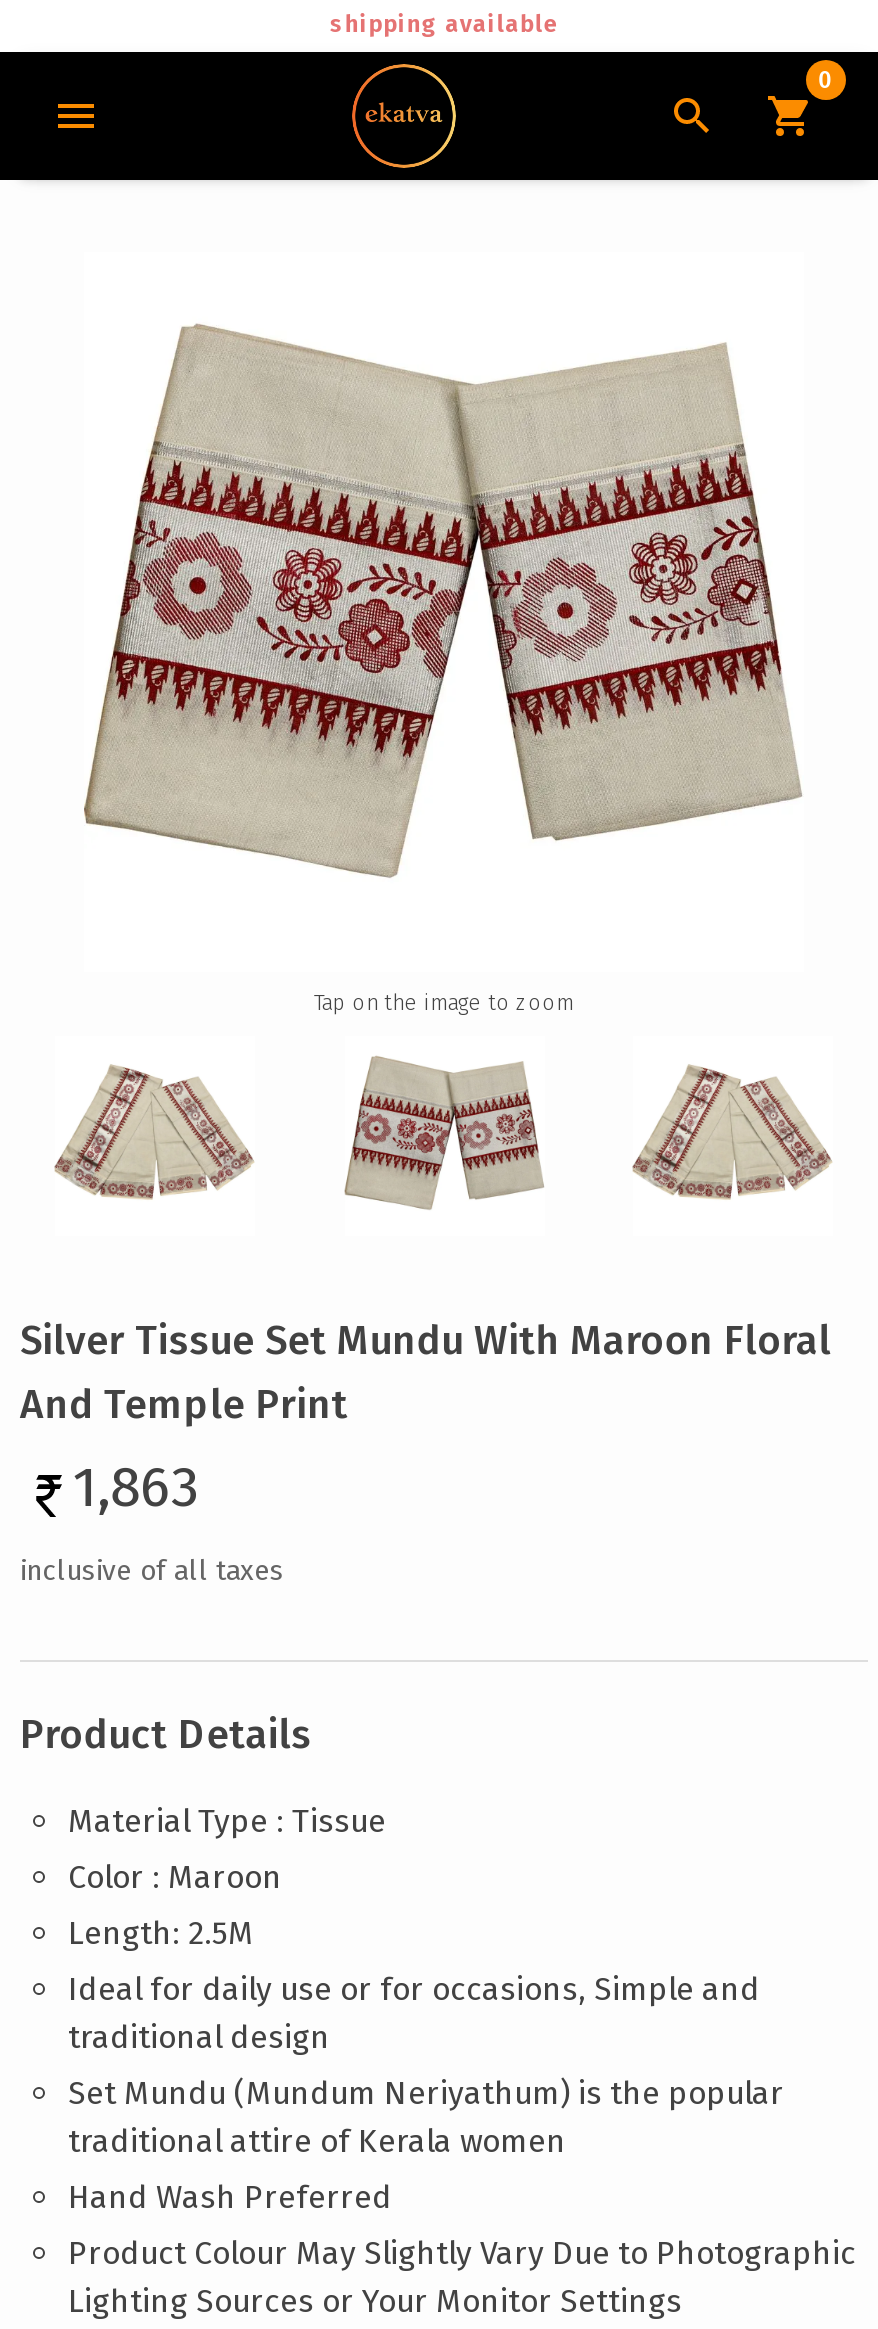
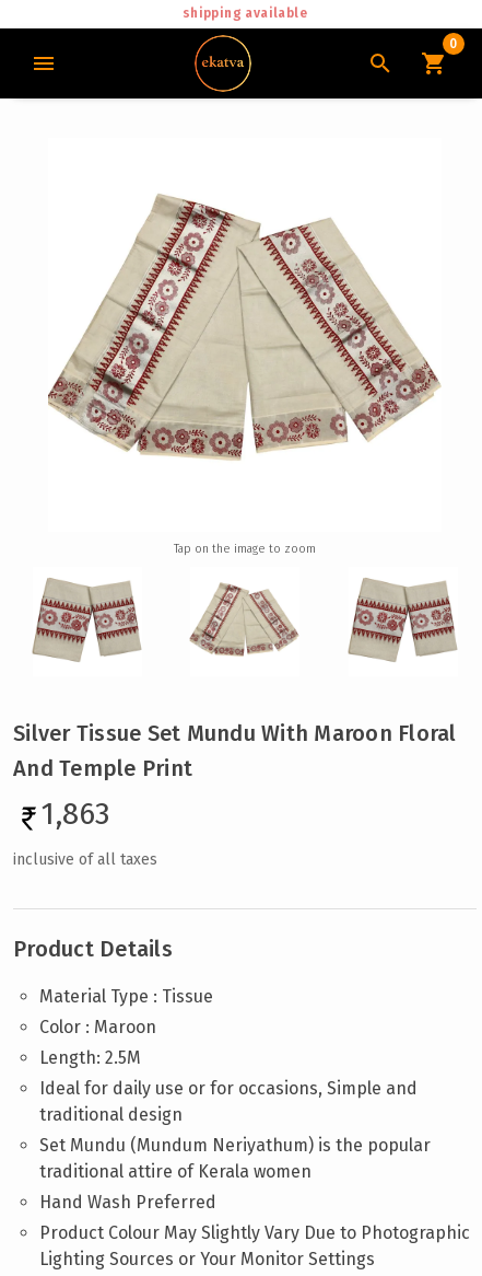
[82,322,802,878] [image] -> [47,178,442,479] [image]
[54,1058,254,1208] [image] -> [32,578,142,662] [image]
[344,1056,544,1210] [image] -> [189,579,298,661] [image]
[632,1058,832,1208] [image] -> [348,578,458,662] [image]

